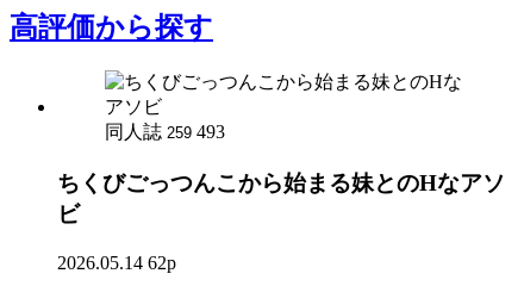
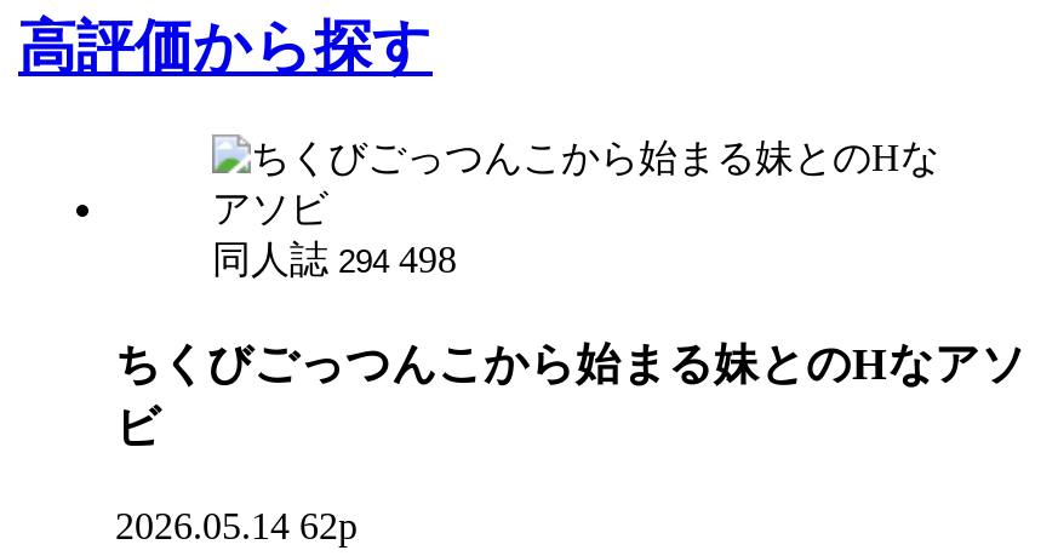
[105,122,225,142] 同人誌 259 493 -> [212,239,457,280] 同人誌 294 498

